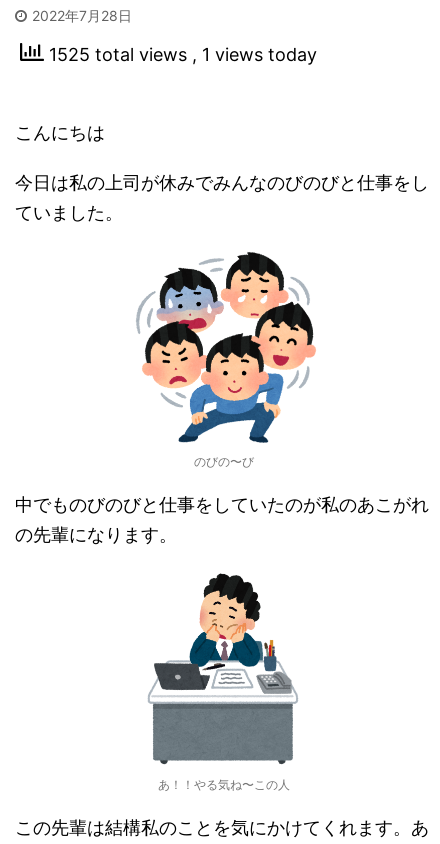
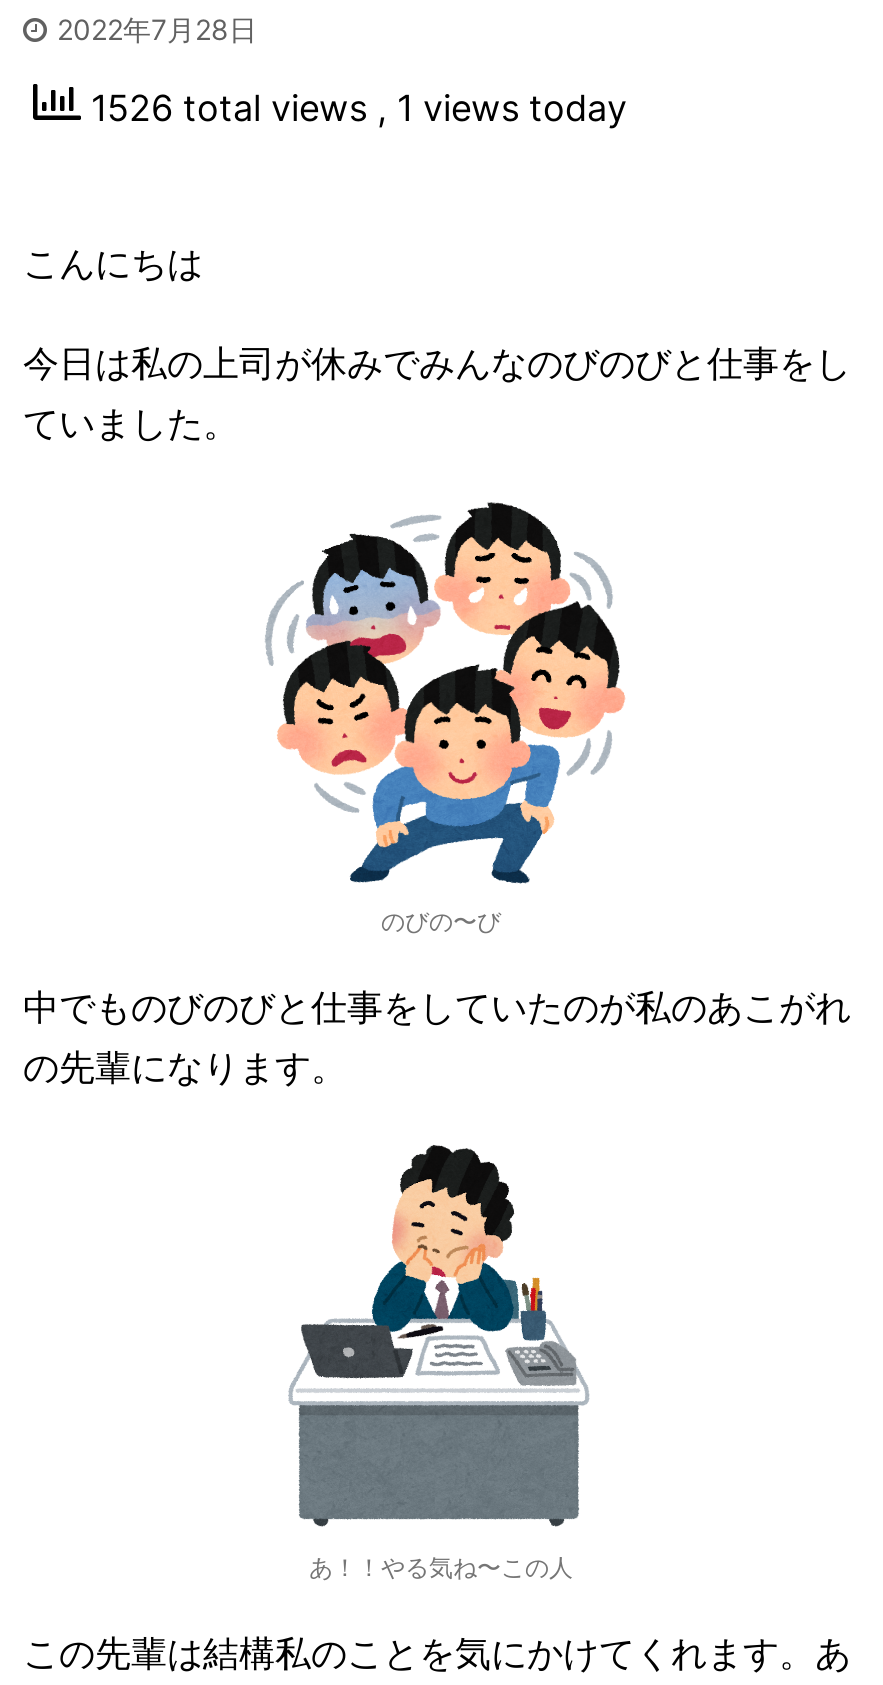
[44,44,317,65] 1525 total views, 1 views today -> [81,87,627,129] 1526 total views, 1 views today

